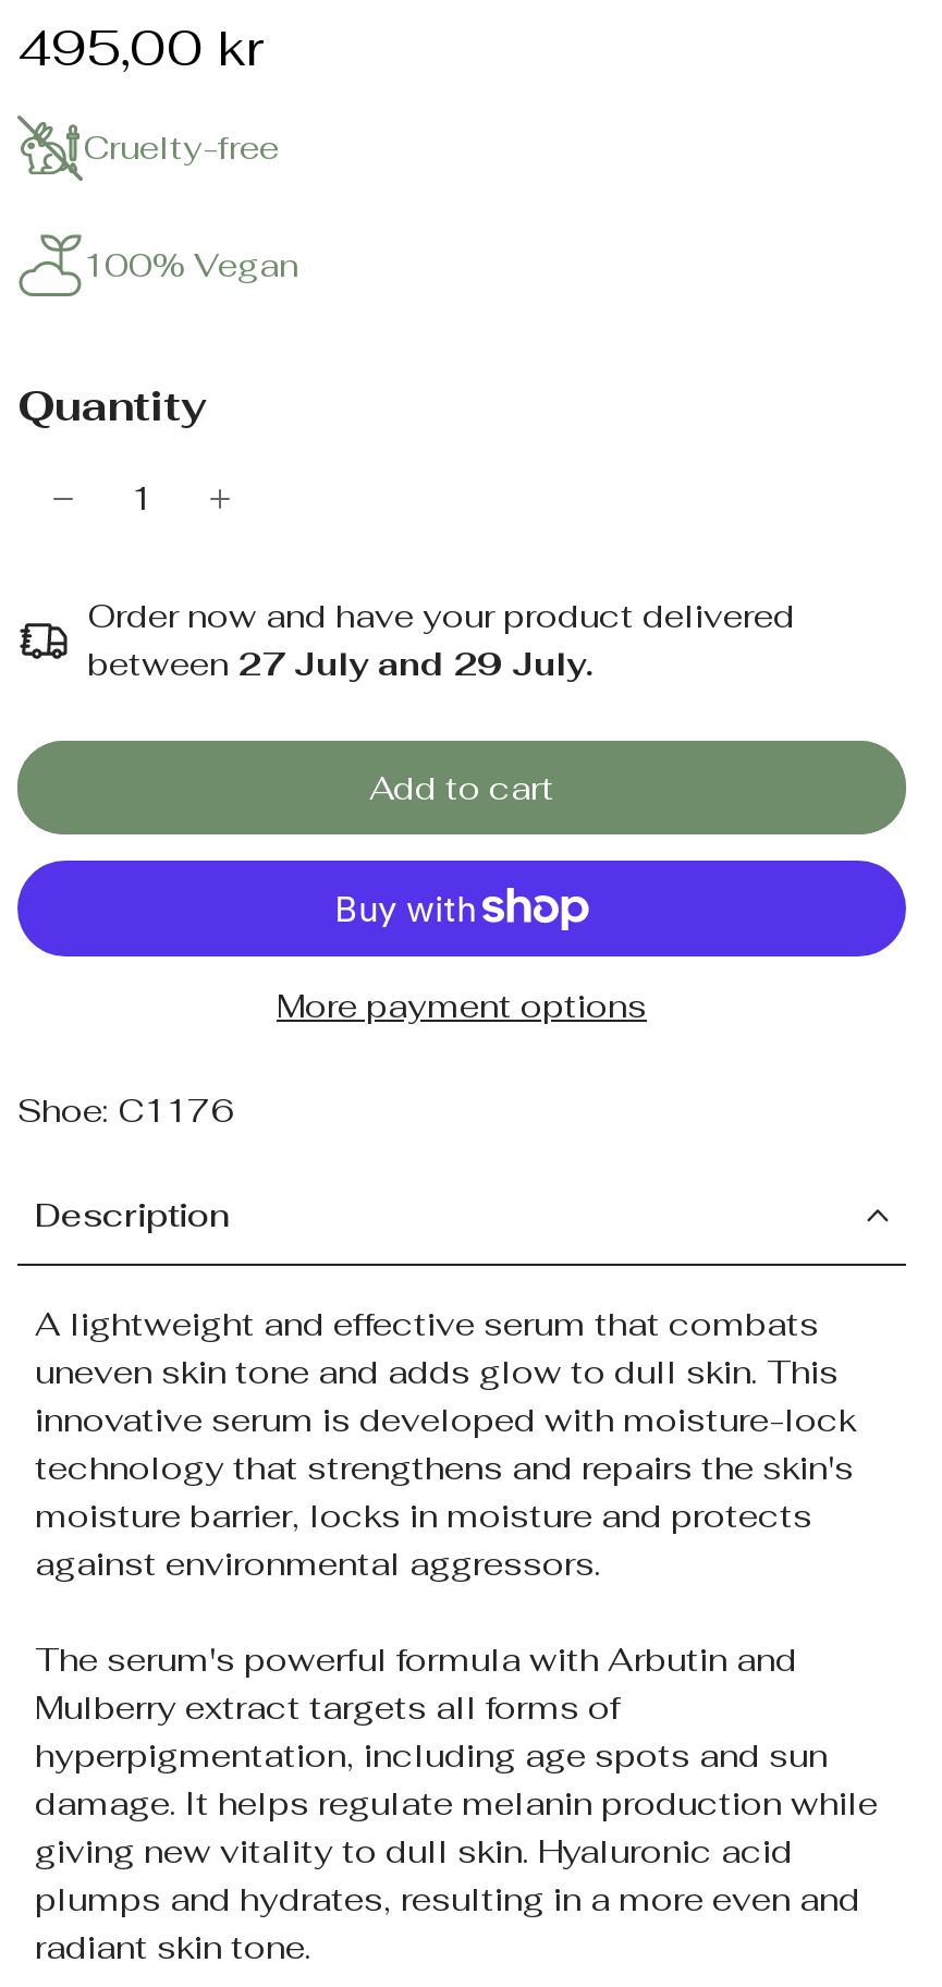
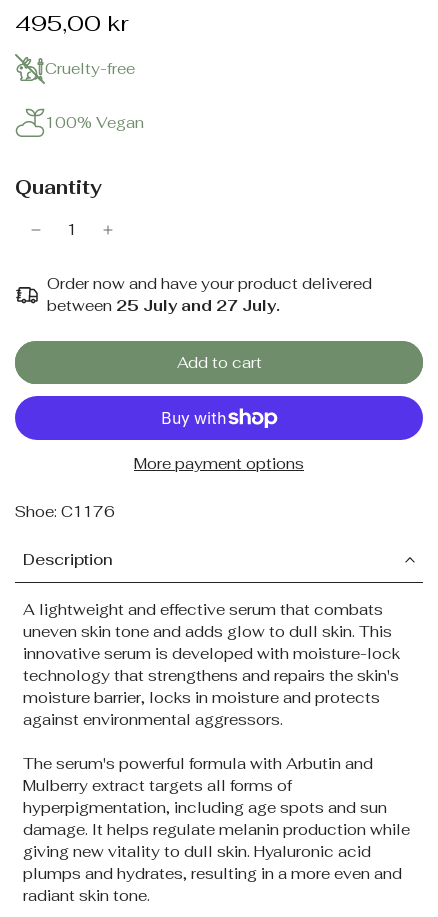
[87,643,595,684] between 27 July and 29 July. -> [47,296,280,315] between 25 July and 27 July.

